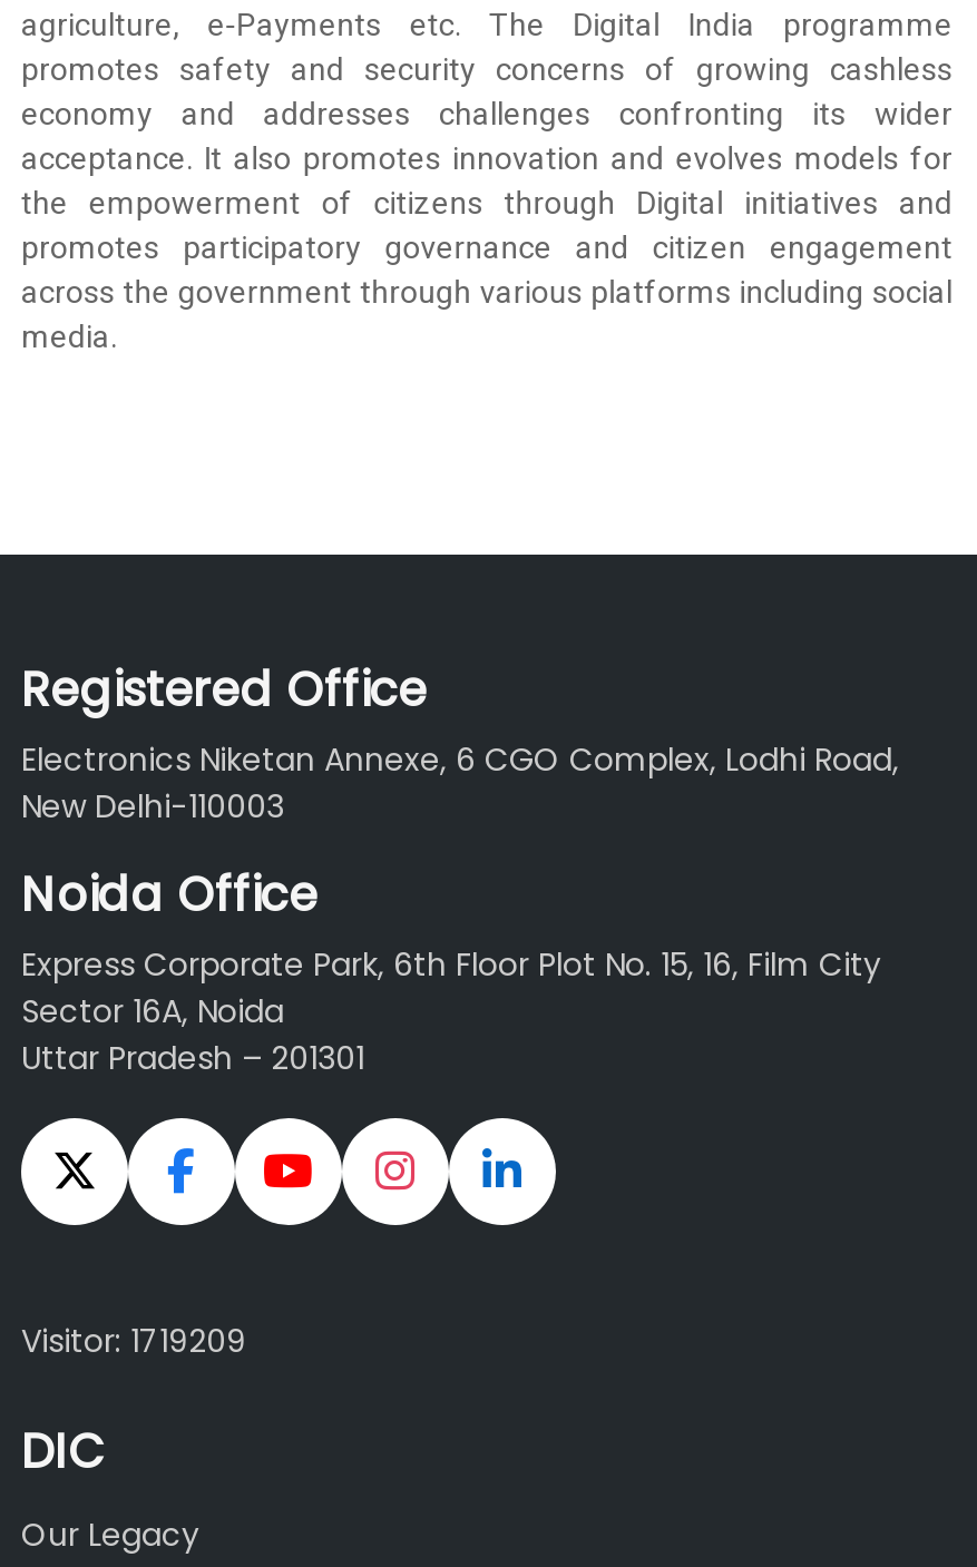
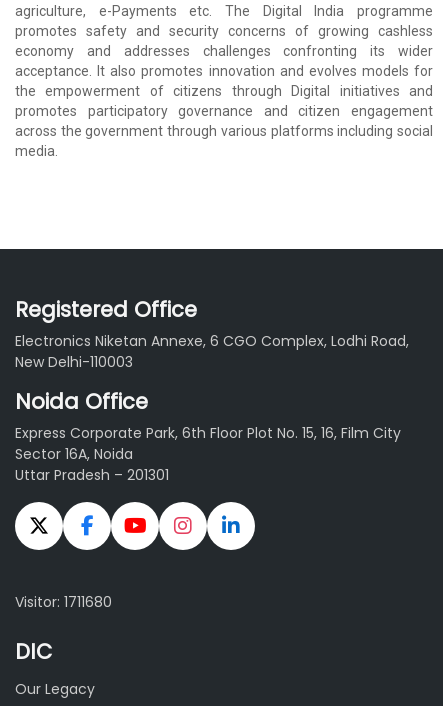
[21,1319,246,1363] Visitor: 1719209 -> [15,592,112,612] Visitor: 1711680

